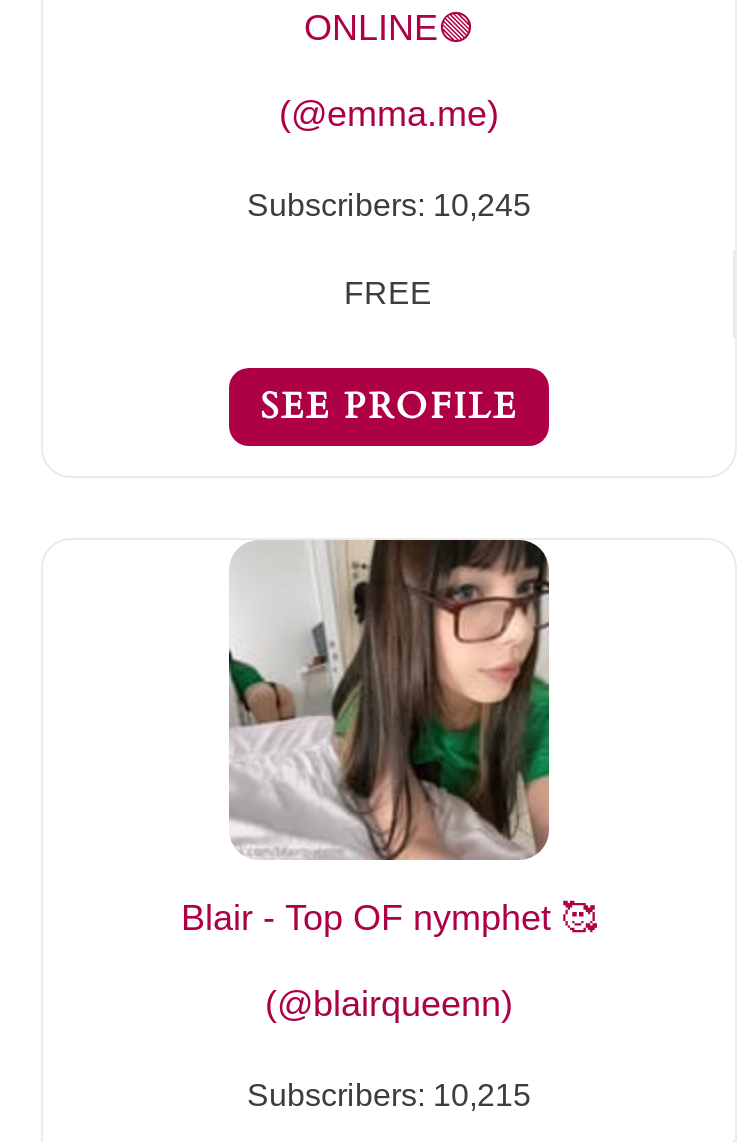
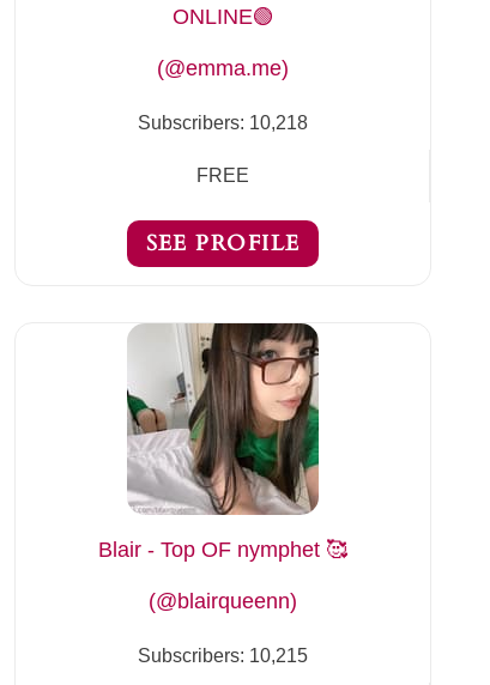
[247,188,531,222] Subscribers: 10,245 -> [138,112,308,133] Subscribers: 10,218

